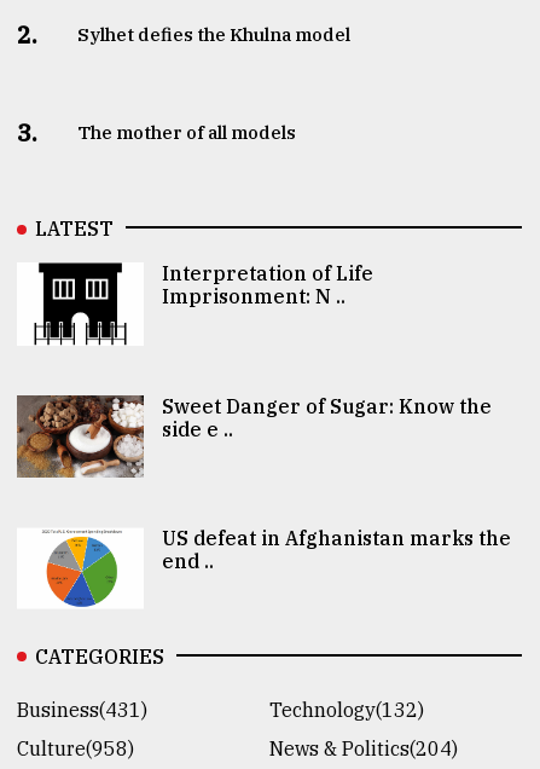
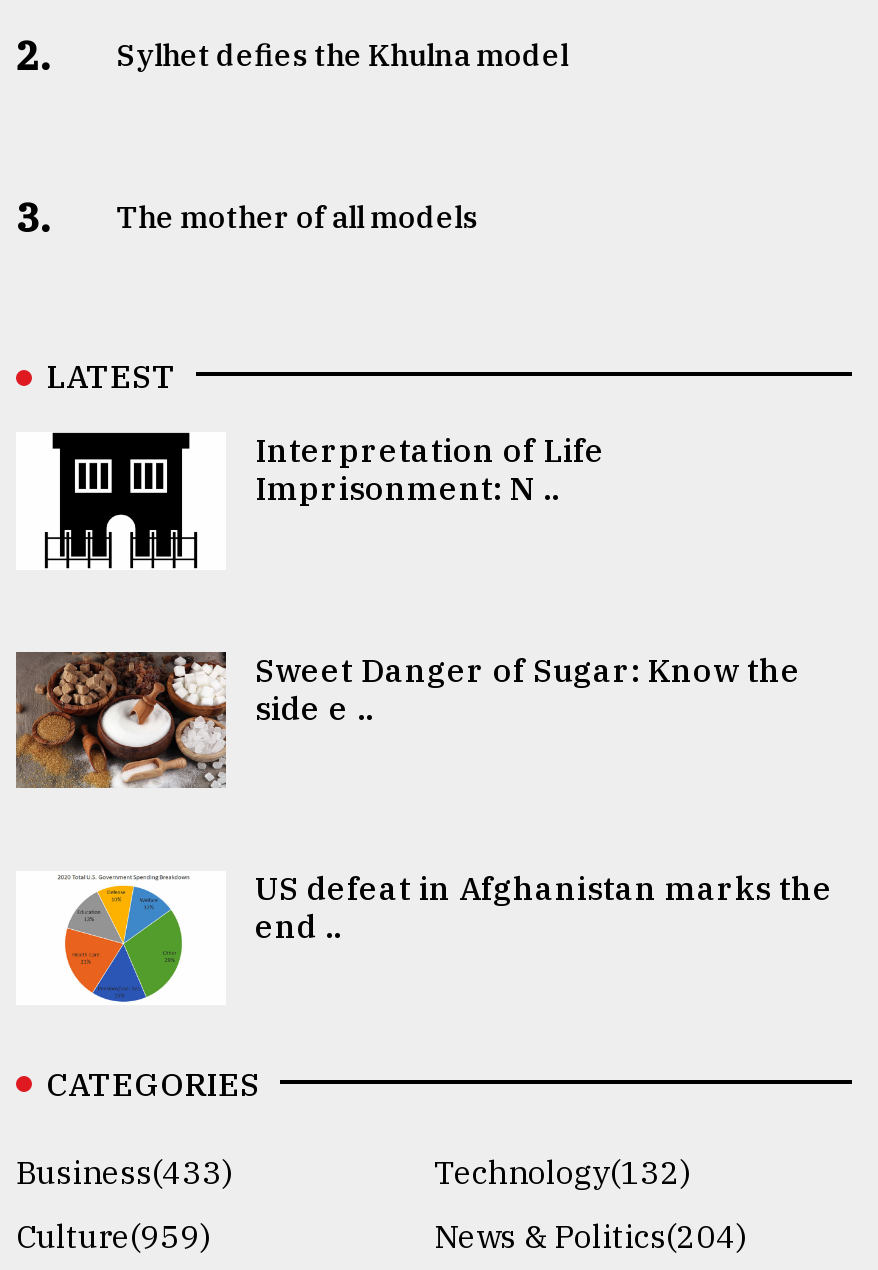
[17,698,147,722] Business(431) -> [16,1152,232,1192] Business(433)
[17,736,134,760] Culture(958) -> [16,1216,210,1256] Culture(959)

